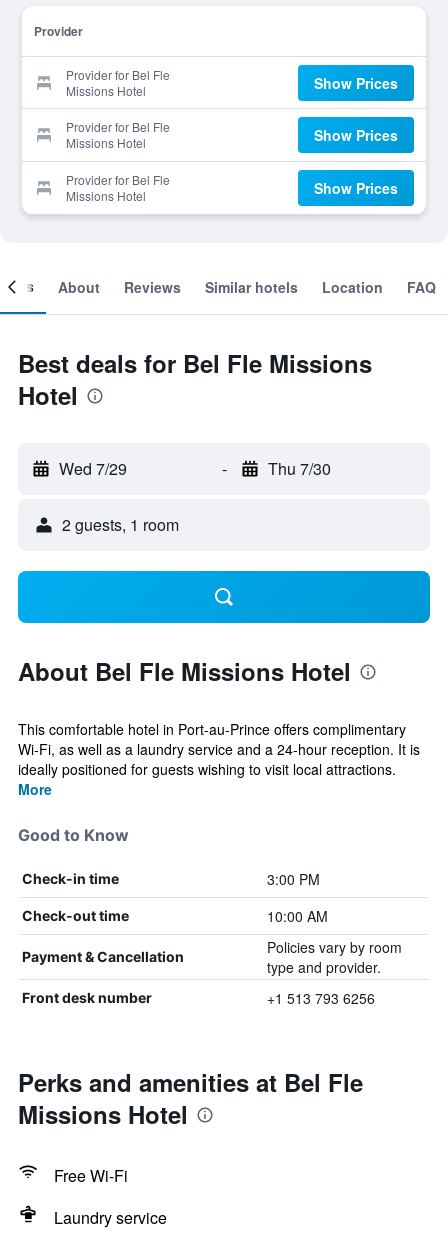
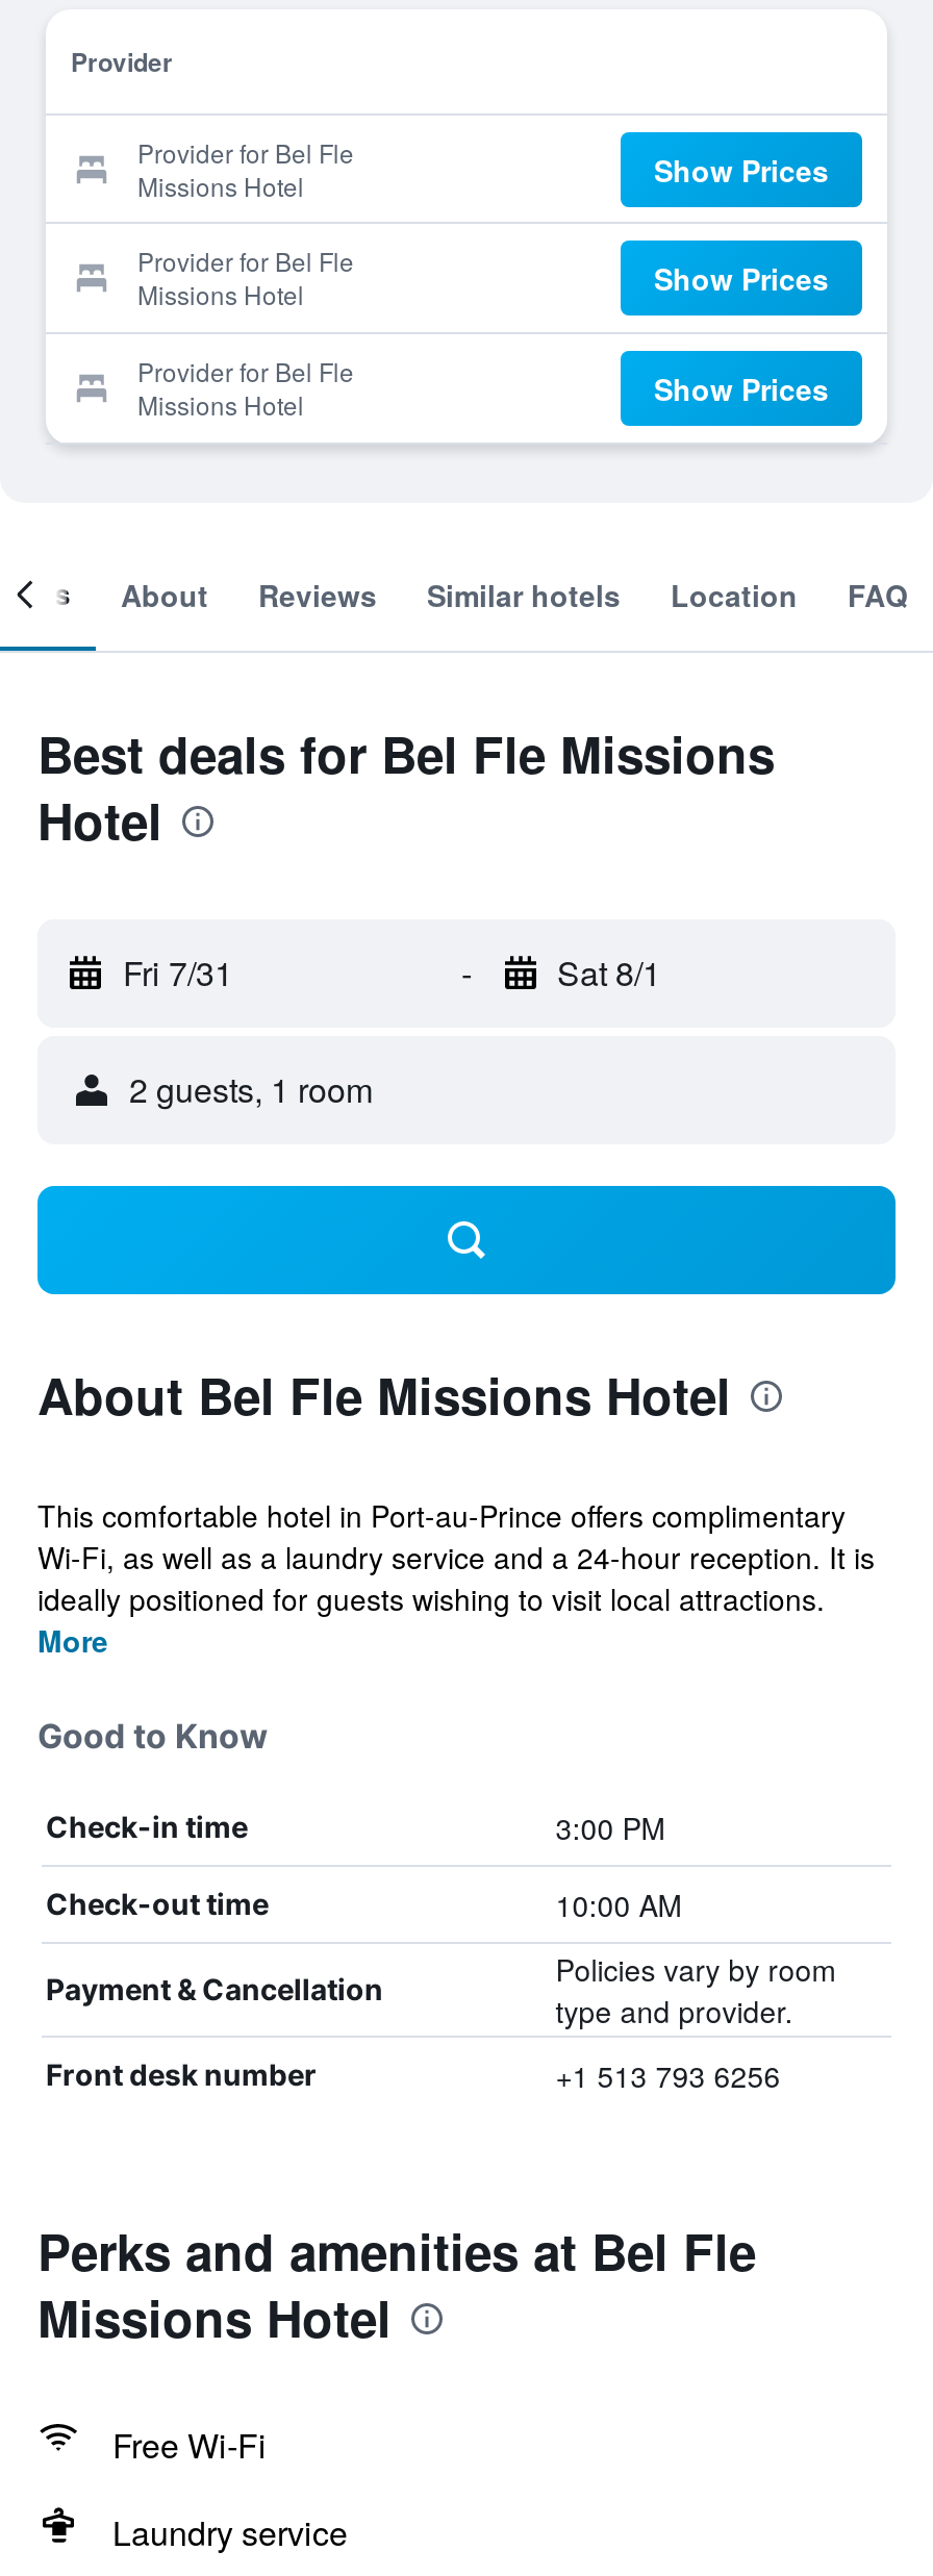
[59,457,127,480] Wed 7/29 -> [123,949,233,996] Fri 7/31
[267,457,330,480] Thu 7/30 -> [557,949,661,996] Sat 8/1

